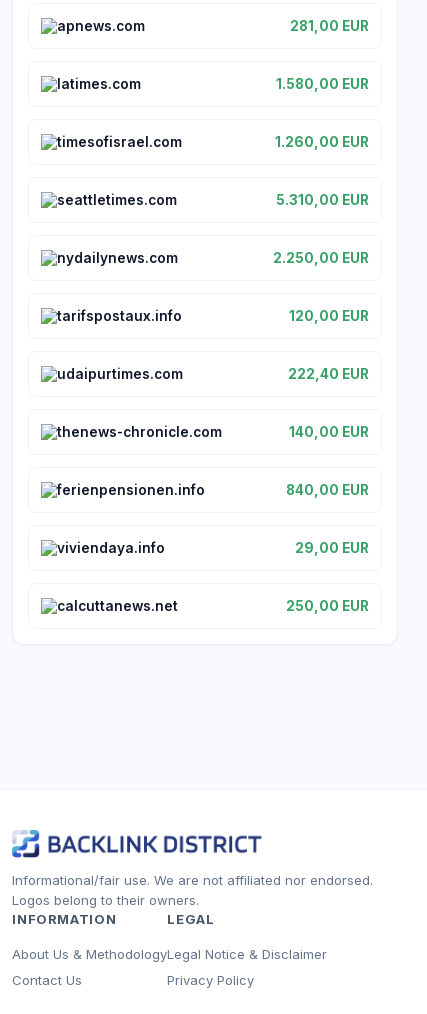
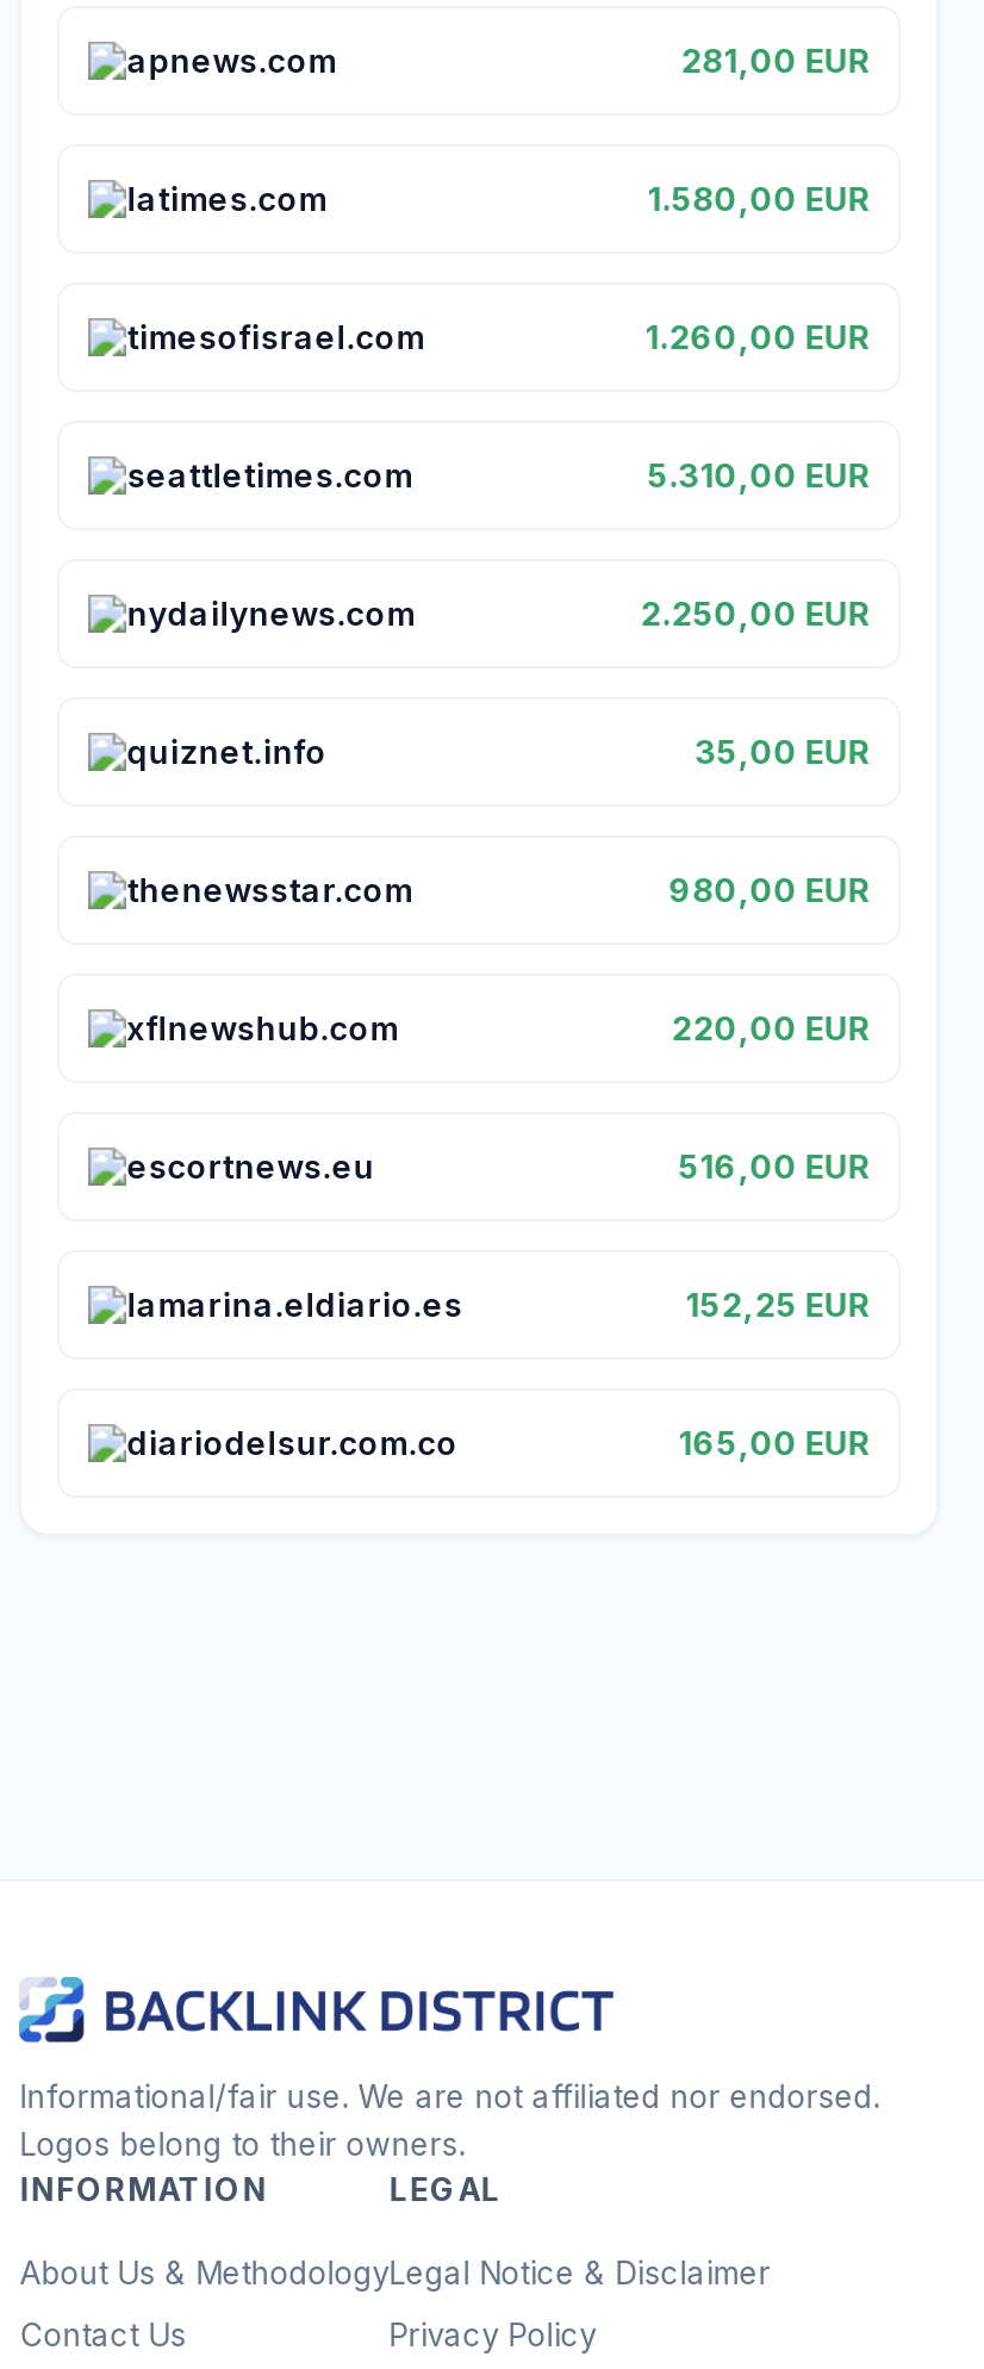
[57,308,369,324] tarifspostaux.info | 120,00 EUR -> [127,733,869,771] quiznet.info | 35,00 EUR
[57,366,369,382] udaipurtimes.com | 222,40 EUR -> [127,871,869,909] thenewsstar.com | 980,00 EUR
[57,424,369,440] thenews-chronicle.com | 140,00 EUR -> [127,1009,869,1047] xflnewshub.com | 220,00 EUR
[57,482,369,498] ferienpensionen.info | 840,00 EUR -> [127,1148,869,1186] escortnews.eu | 516,00 EUR
[57,540,369,556] viviendaya.info | 29,00 EUR -> [127,1286,869,1324] lamarina.eldiario.es | 152,25 EUR
[57,598,369,614] calcuttanews.net | 250,00 EUR -> [127,1424,869,1462] diariodelsur.com.co | 165,00 EUR

